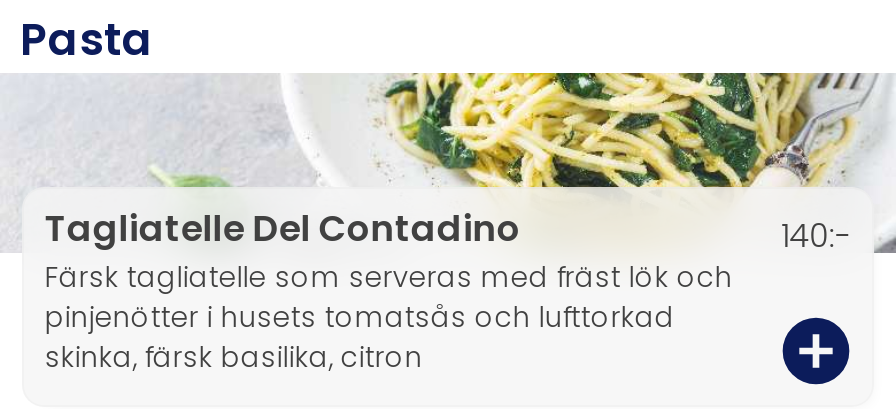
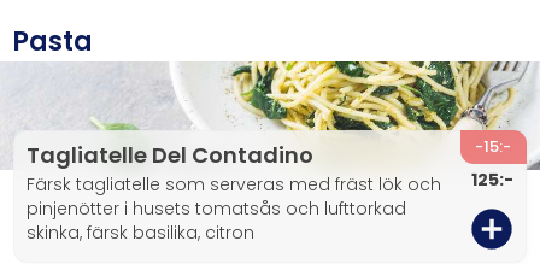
[781,214,851,260] 140:- -> [471,135,513,192] -15:- | 125:-

